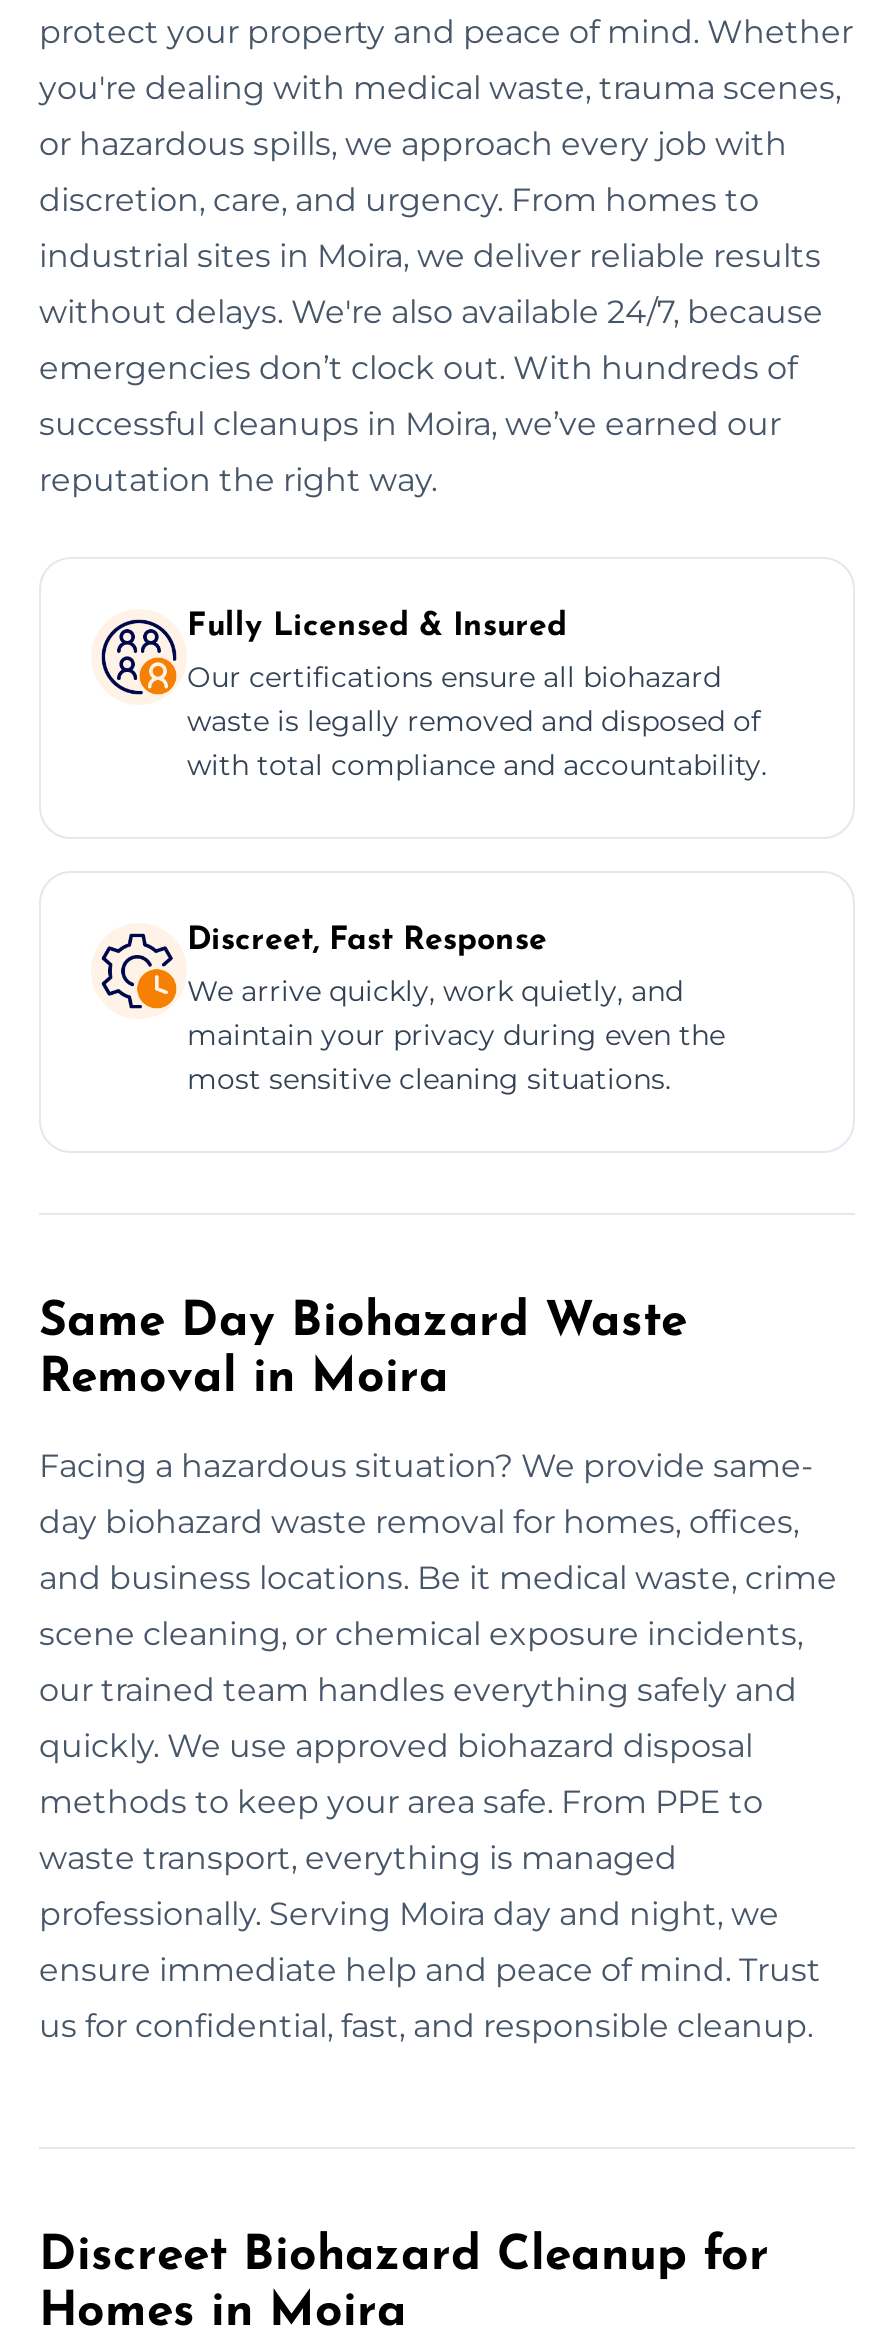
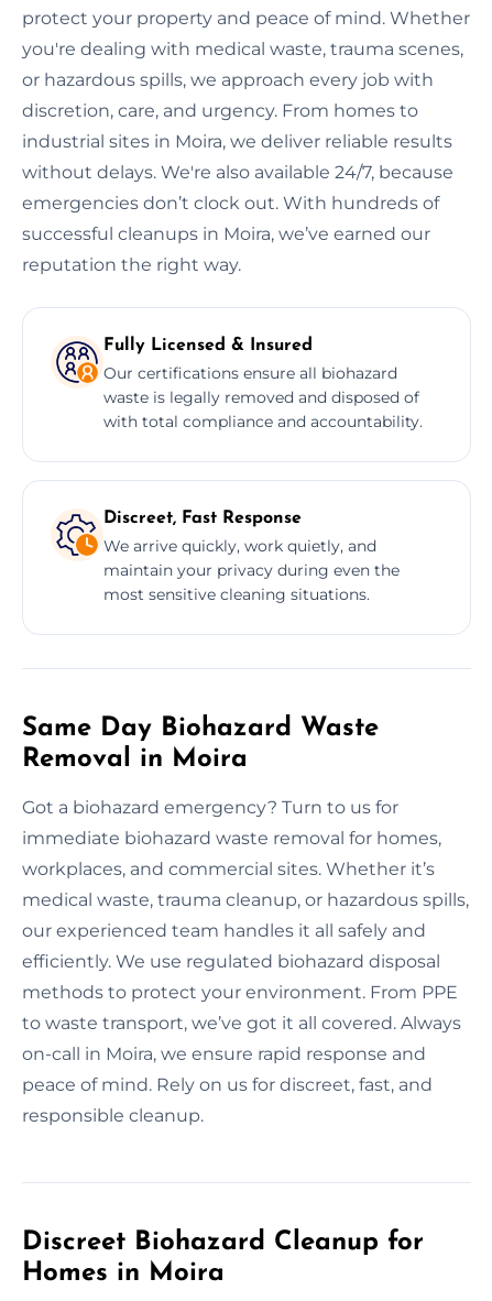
[39,1446,813,1484] Facing a hazardous situation? We provide same- -> [22,797,398,817] Got a biohazard emergency? Turn to us for
[39,1502,799,1540] day biohazard waste removal for homes, offices, -> [22,827,441,848] immediate biohazard waste removal for homes,
[39,1558,837,1596] and business locations. Be it medical waste, crime -> [22,858,435,879] workplaces, and commercial sites. Whether it’s
[39,1614,803,1652] scene cleaning, or chemical exposure incidents, -> [22,889,469,910] medical waste, trauma cleanup, or hazardous spills,
[39,1670,797,1708] our trained team handles everything safely and -> [22,920,426,941] our experienced team handles it all safely and
[39,1726,753,1764] quickly. We use approved biohazard disposal -> [22,951,440,972] efficiently. We use regulated biohazard disposal
[39,1782,763,1820] methods to keep your area safe. From PPE to -> [22,981,458,1002] methods to protect your environment. From PPE
[39,1838,677,1876] waste transport, everything is managed -> [22,1012,461,1033] to waste transport, we’ve got it all covered. Always
[39,1894,779,1932] professionally. Serving Moira day and night, we -> [22,1043,426,1064] on-call in Moira, we ensure rapid response and
[39,1950,821,1988] ensure immediate help and peace of mind. Trust -> [22,1074,433,1095] peace of mind. Rely on us for discreet, fast, and
[39,2006,813,2044] us for confidential, fast, and responsible cleanup. -> [22,1105,204,1126] responsible cleanup.

